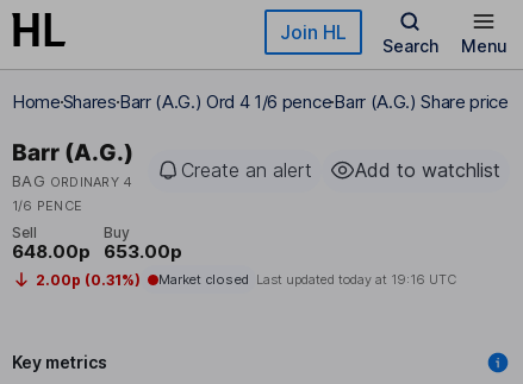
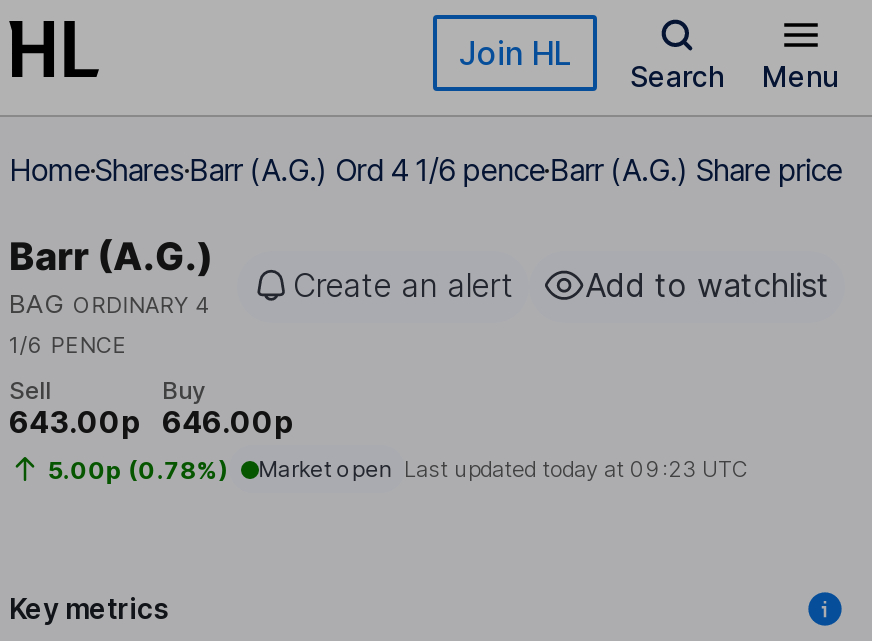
[12,241,91,263] 648.00p -> [9,404,141,442] 643.00p
[35,241,456,289] 653.00p | 2.00p (0.31%) | Market closed Last updated today at 19:16 UTC -> [48,404,748,485] 646.00p | 5.00p (0.78%) | Market open Last updated today at 09:23 UTC

